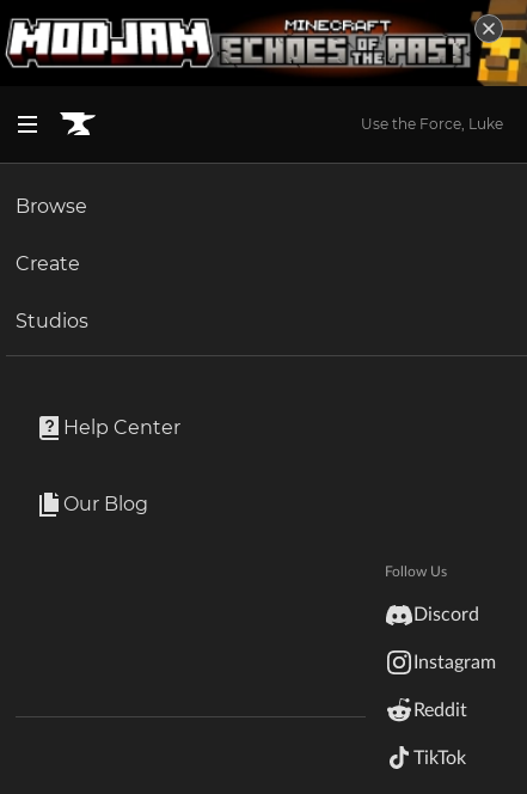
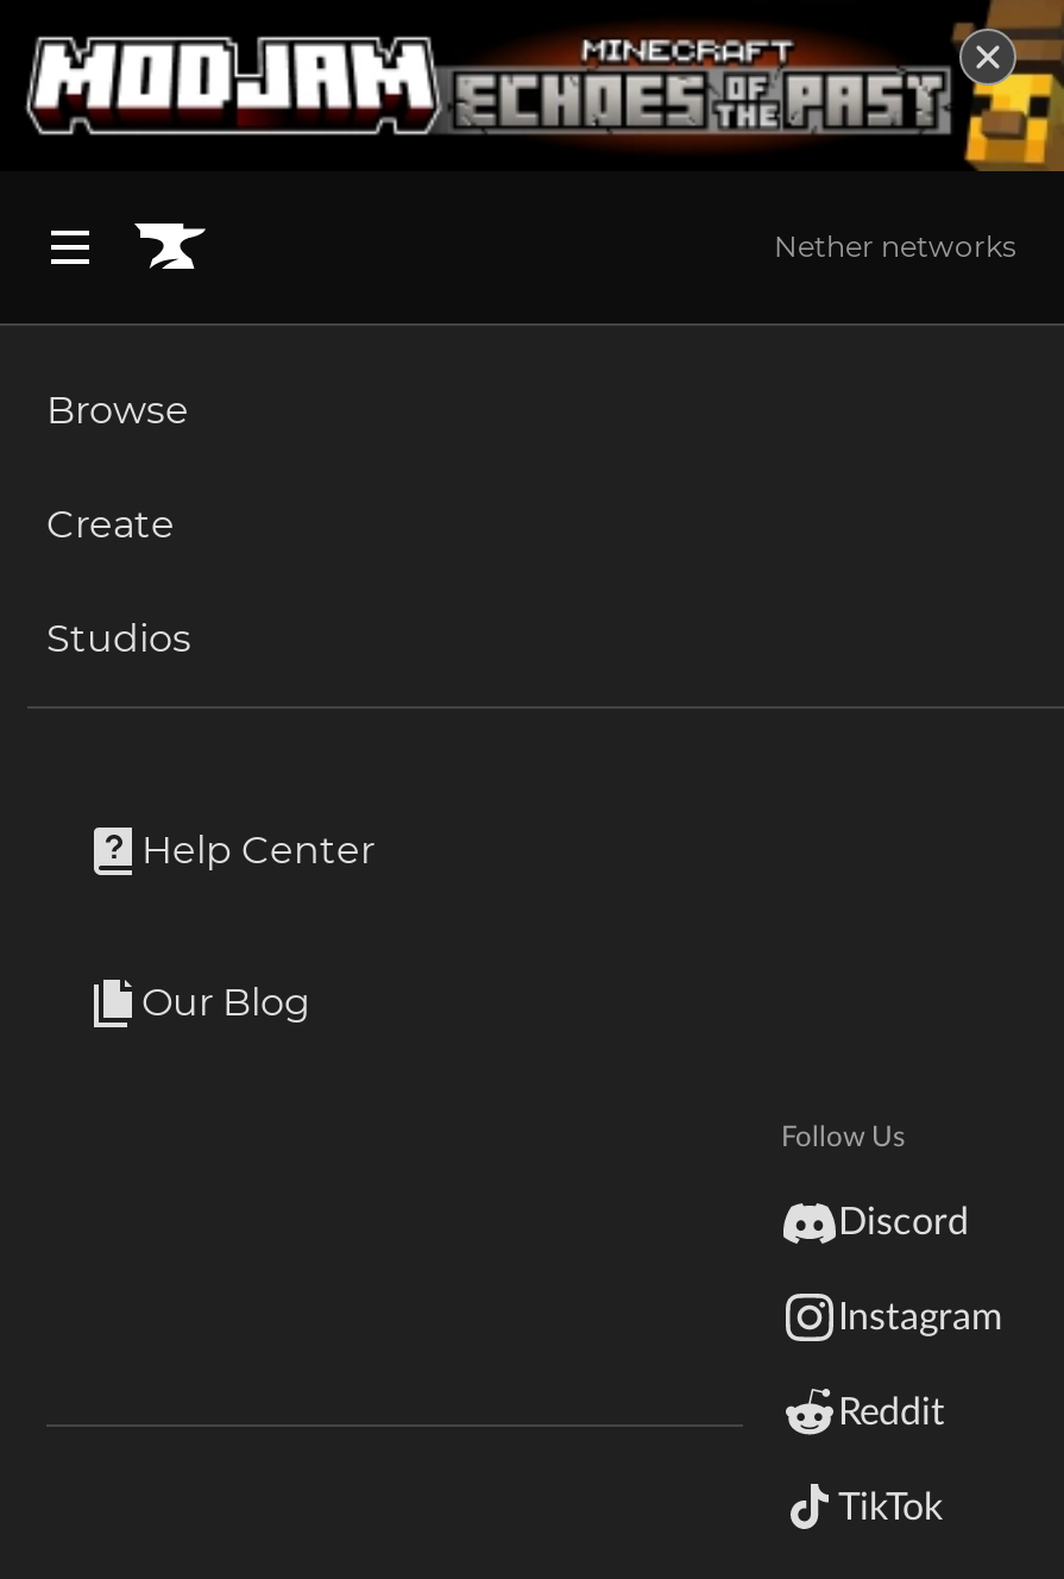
[361,114,503,132] Use the Force, Luke -> [774,228,1016,263] Nether networks

